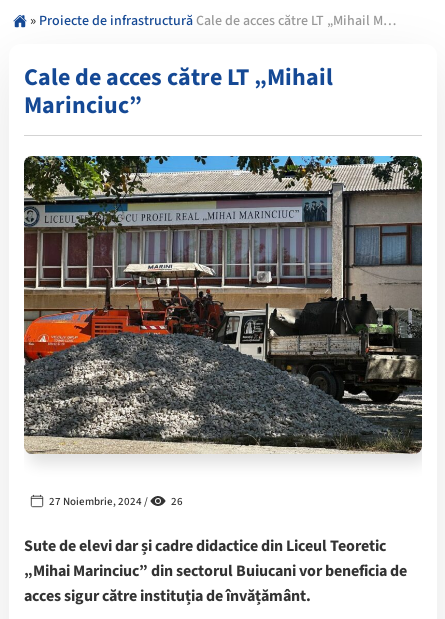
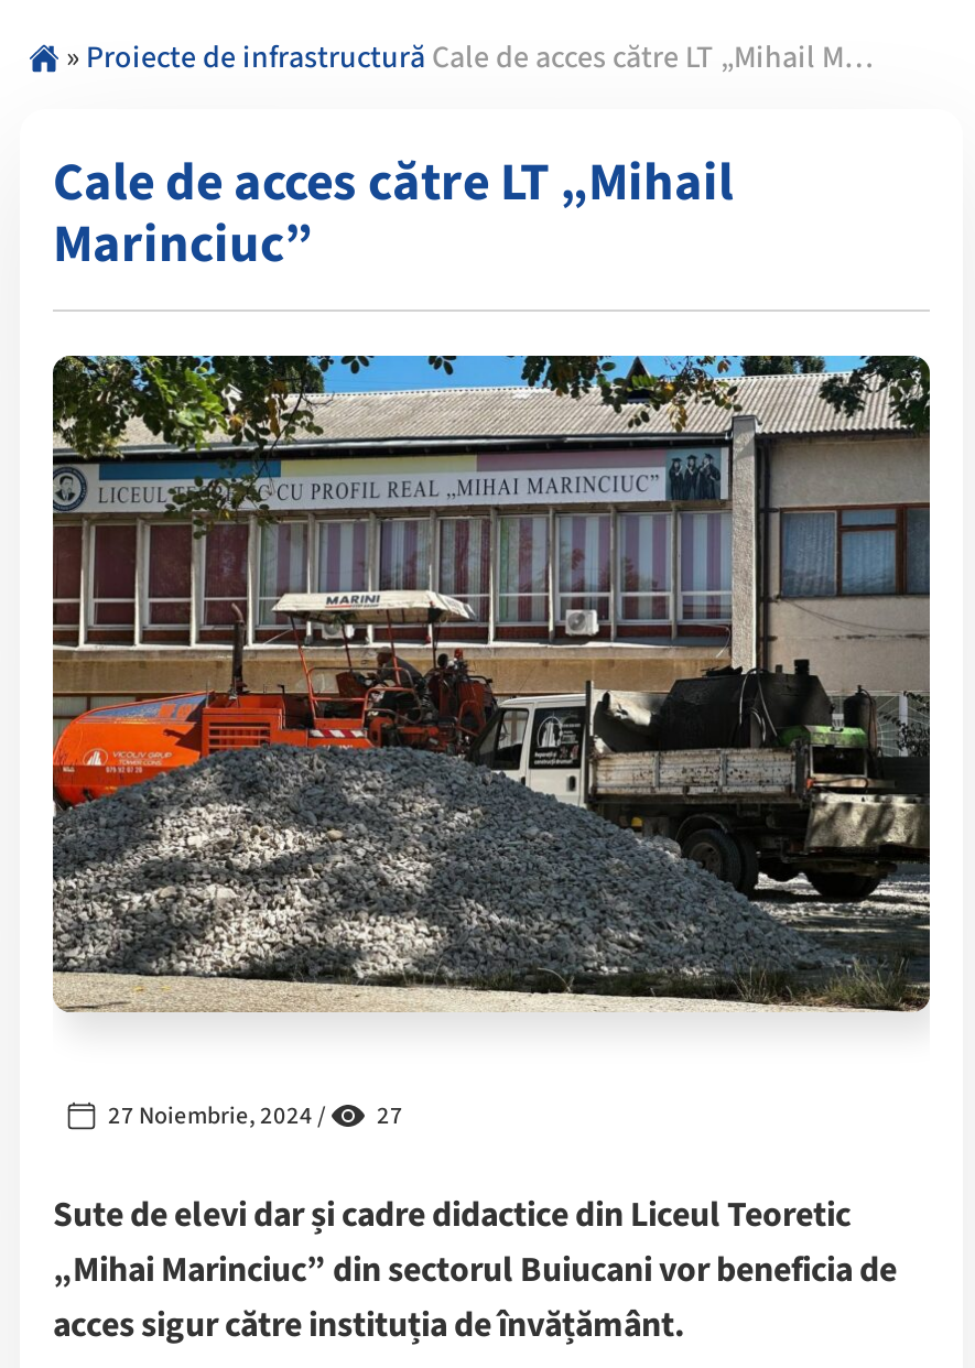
[47,494,183,509] 27 Noiembrie, 2024 / 26 -> [104,1100,403,1133] 27 Noiembrie, 2024 / 27

